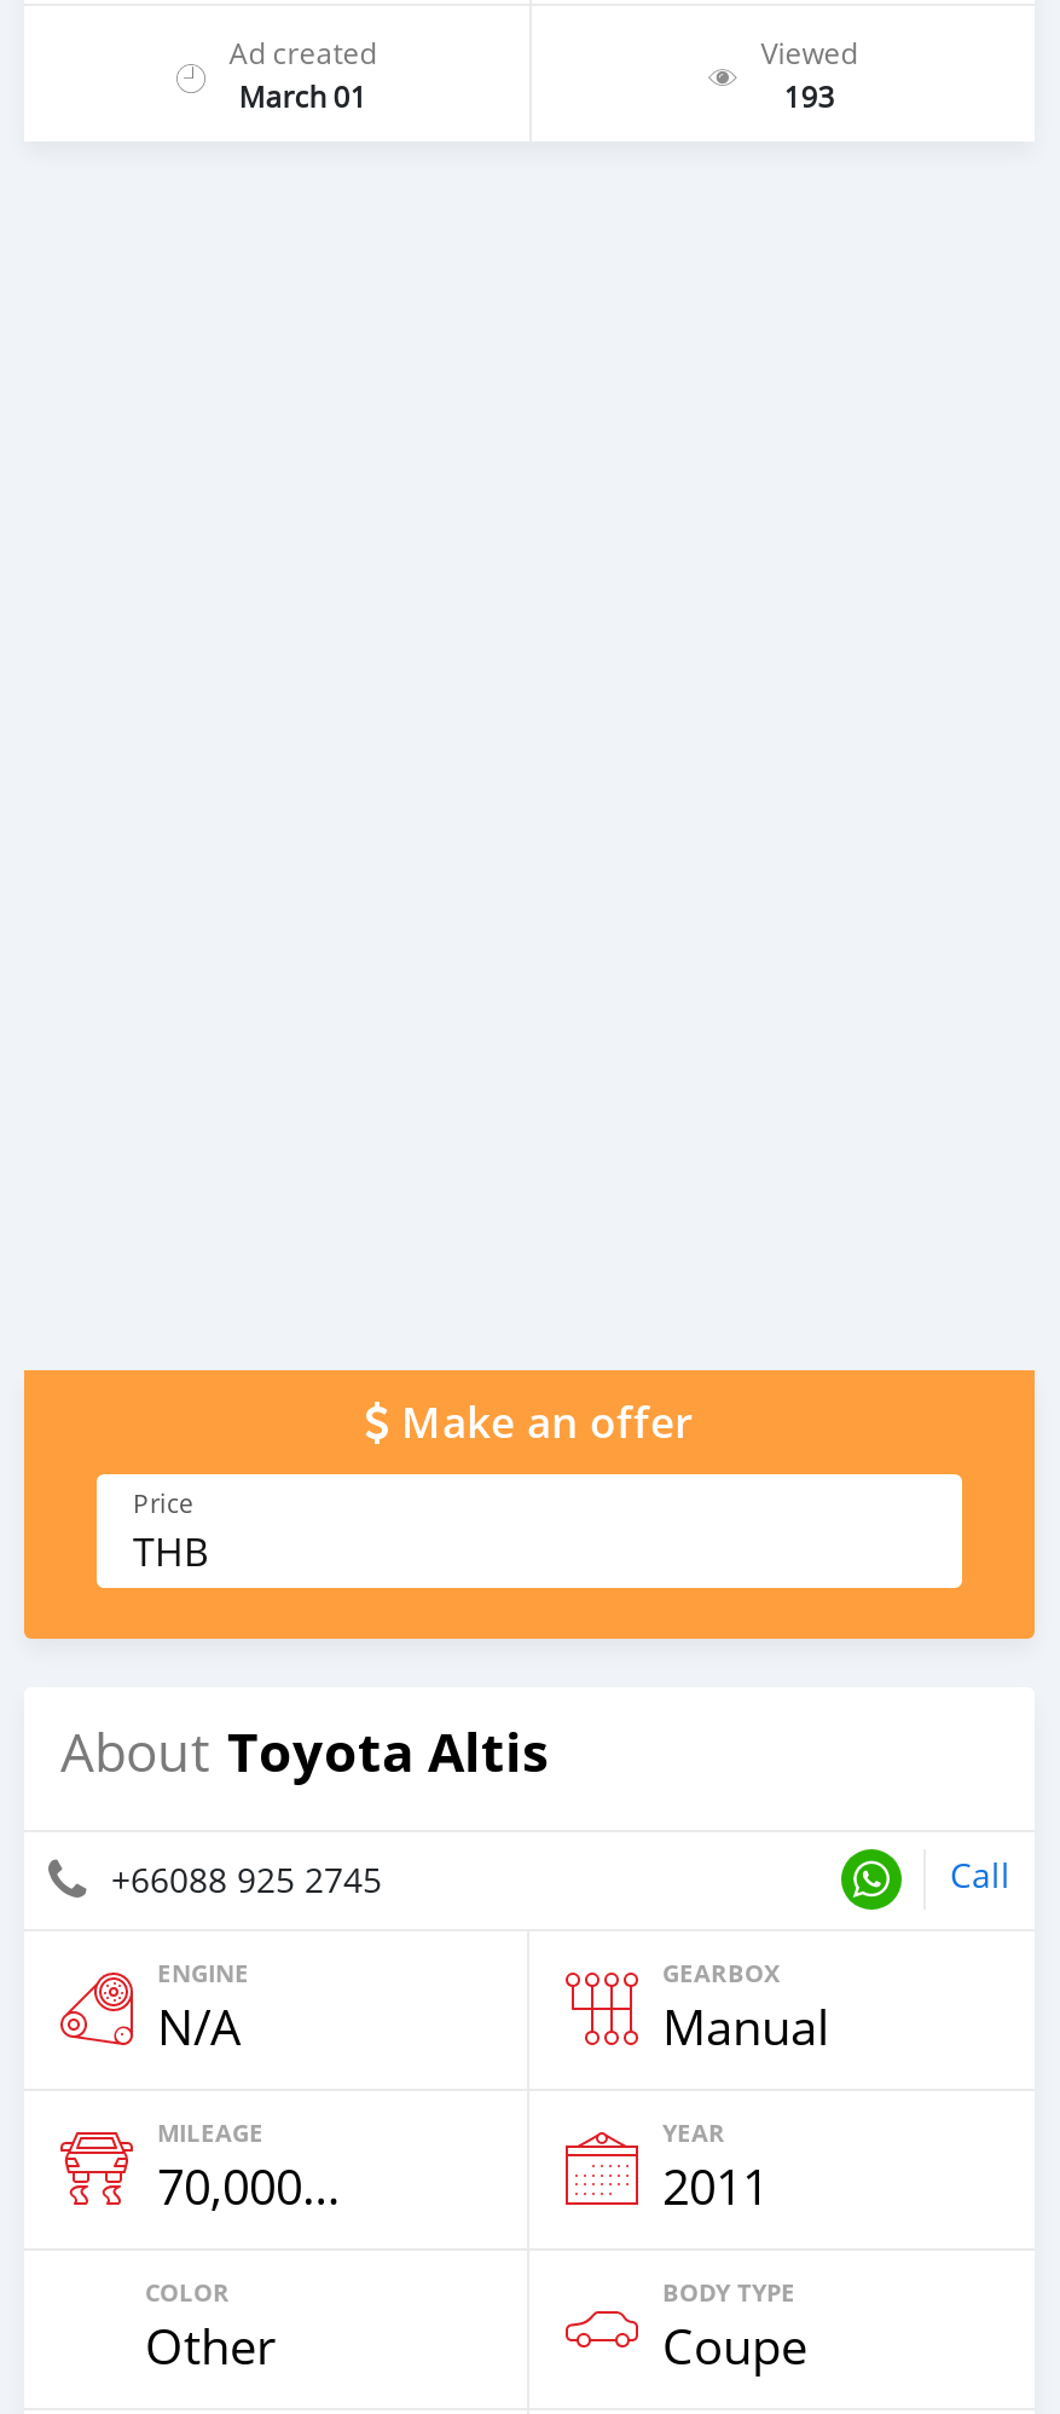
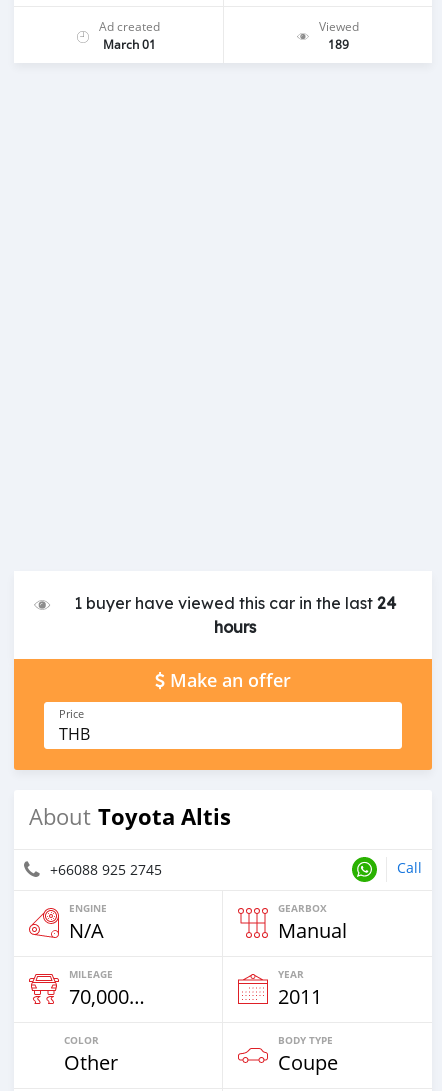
[784,76,834,114] 193 -> [328,36,349,52] 189
none -> [74,593,396,637] 1 buyer have viewed this car in the last 24 | hours

